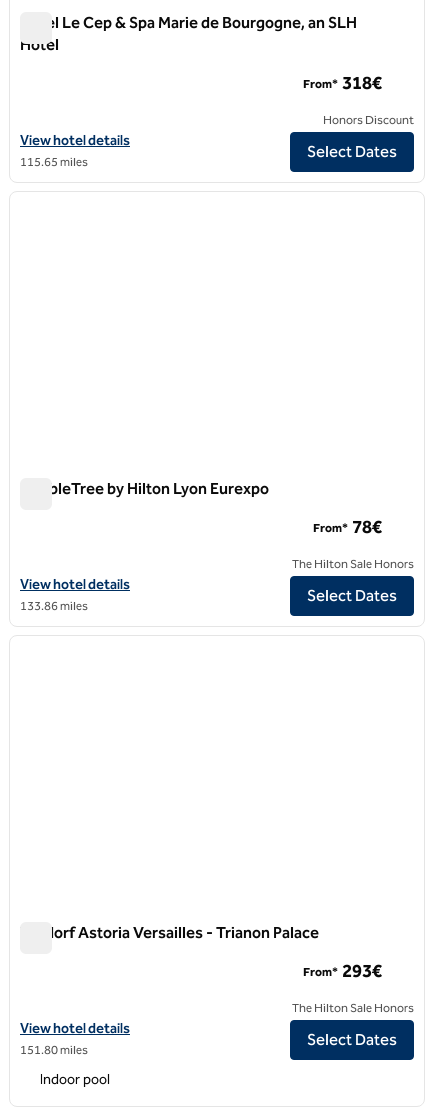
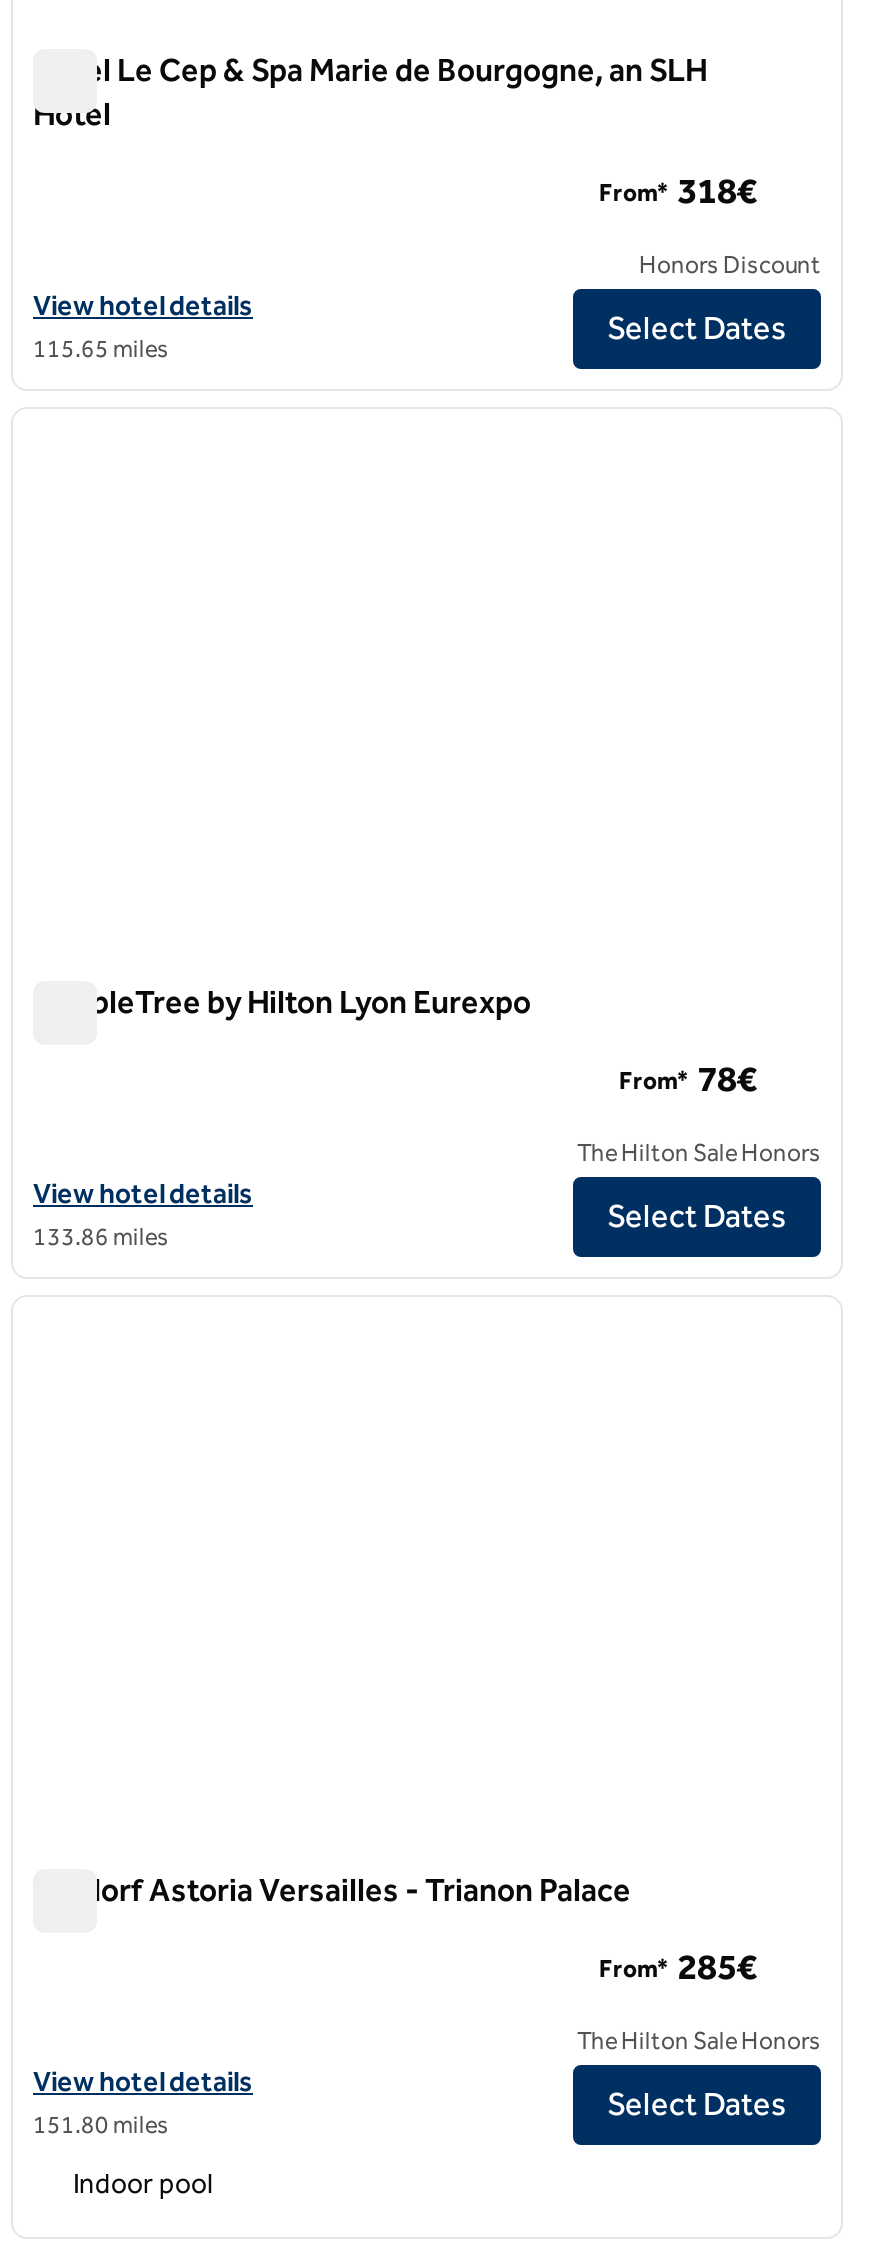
[303,960,382,982] From* 293€ -> [599,1946,757,1990] From* 285€

